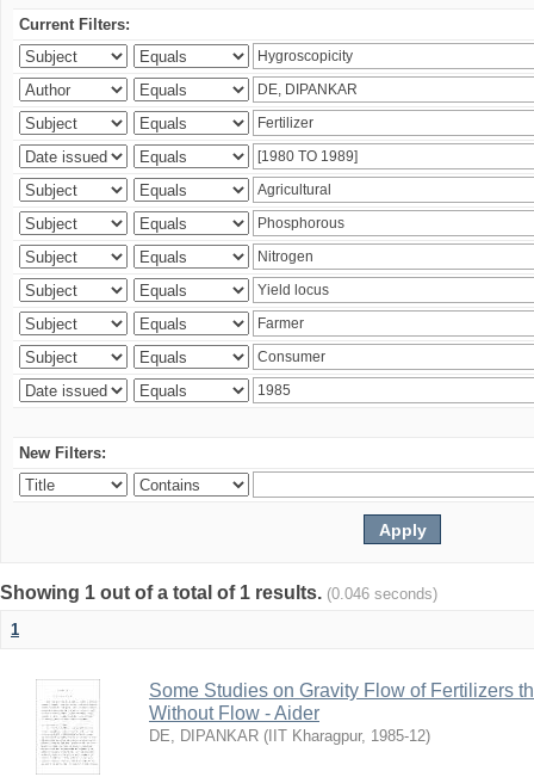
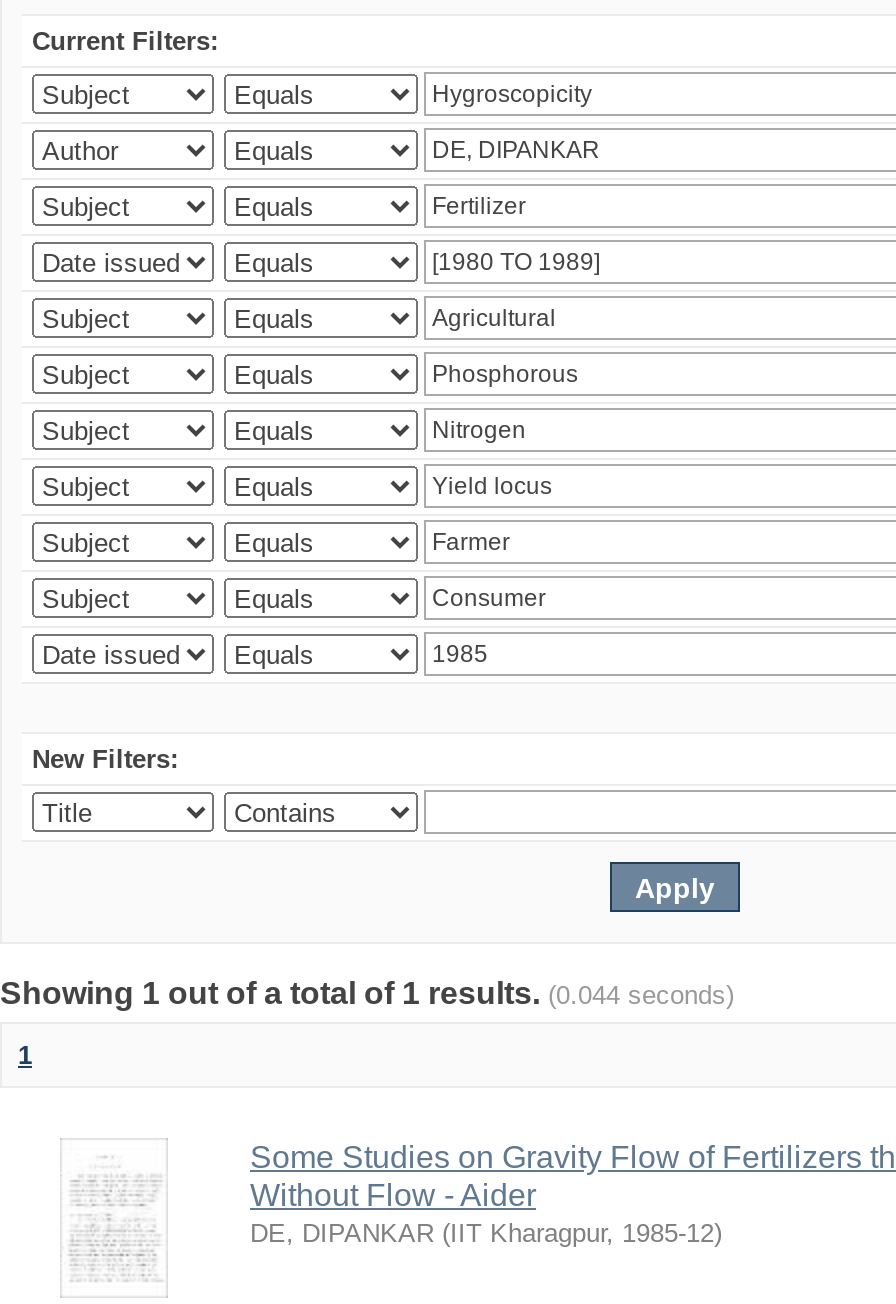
[0,582,437,603] Showing 1 out of a total of 1 results. (0.046 seconds) -> [0,976,734,1010] Showing 1 out of a total of 1 results. (0.044 seconds)

